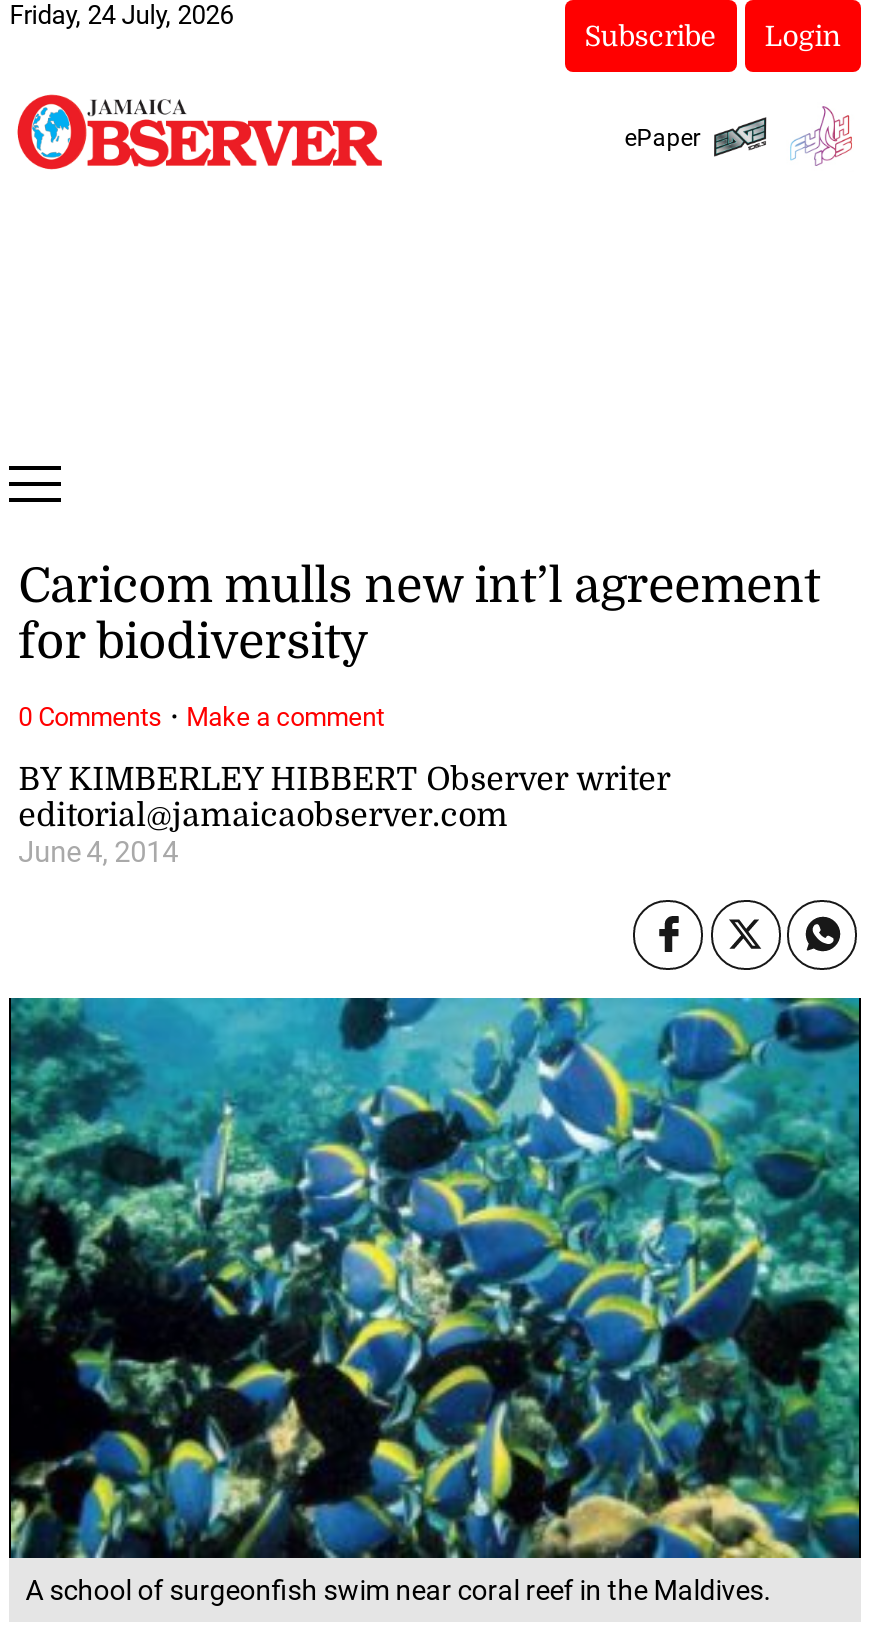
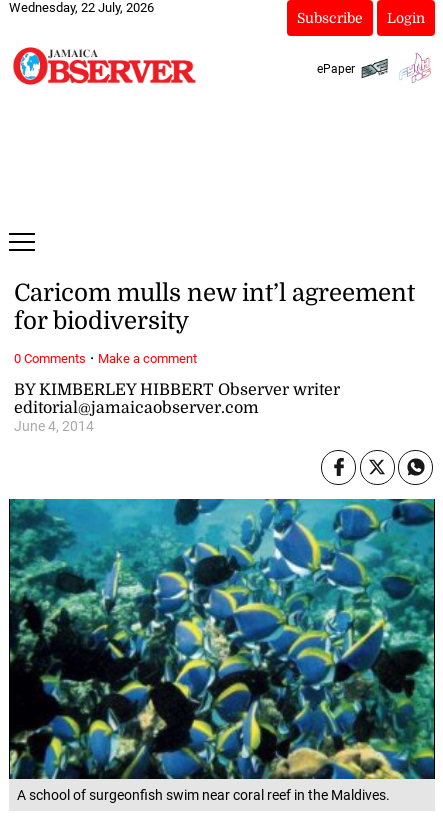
[9,0,233,30] Friday, 24 July, 2026 -> [9,0,154,15] Wednesday, 22 July, 2026

